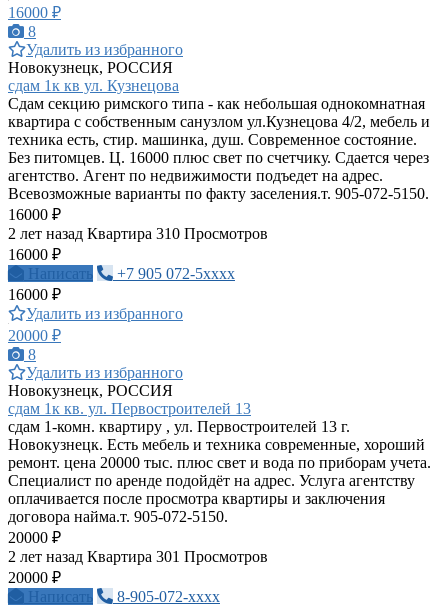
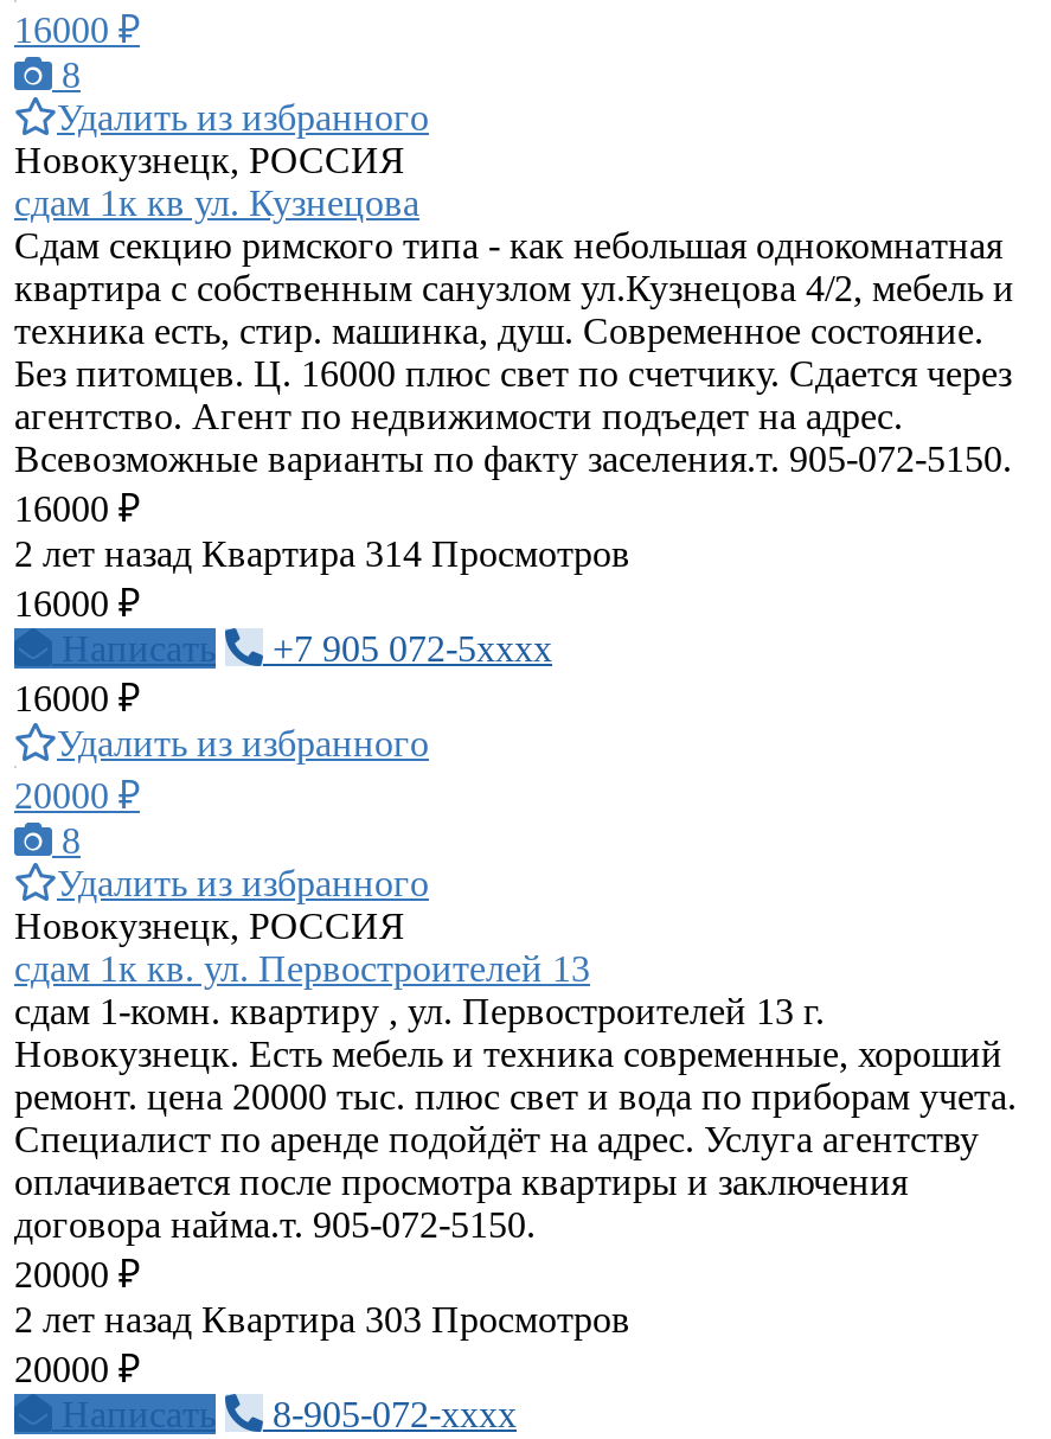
[8,225,268,242] 2 лет назад Квартира 310 Просмотров -> [14,533,630,574] 2 лет назад Квартира 314 Просмотров
[8,548,268,565] 2 лет назад Квартира 301 Просмотров -> [14,1299,630,1339] 2 лет назад Квартира 303 Просмотров

